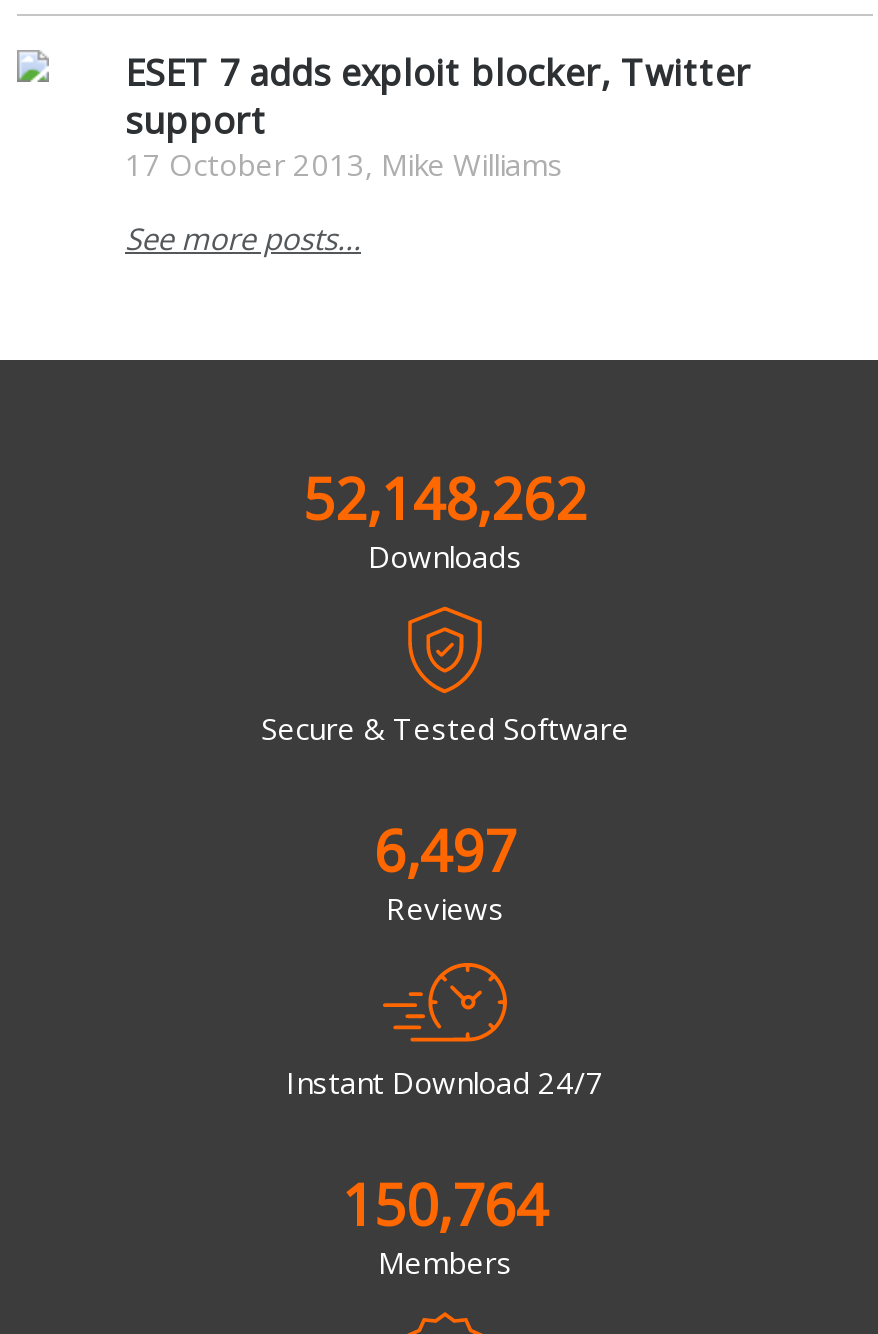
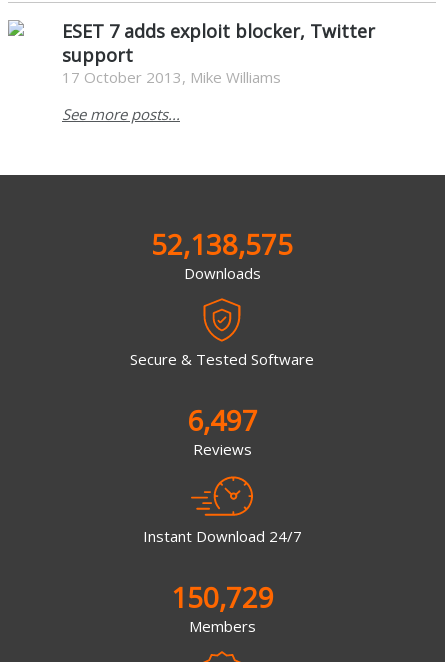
[303,459,587,535] 52,148,262 -> [151,225,293,263] 52,138,575
[342,1165,548,1241] 150,764 -> [170,578,273,616] 150,729

